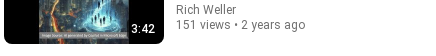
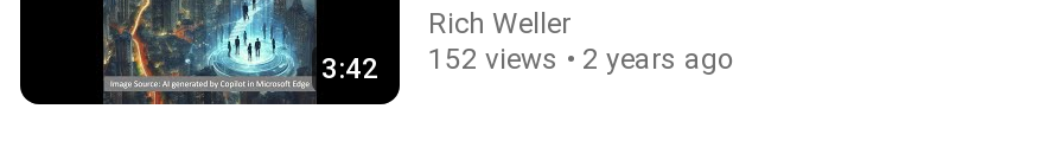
[176,18,305,32] 151 views • 2 years ago -> [428,43,734,76] 152 views • 2 years ago

